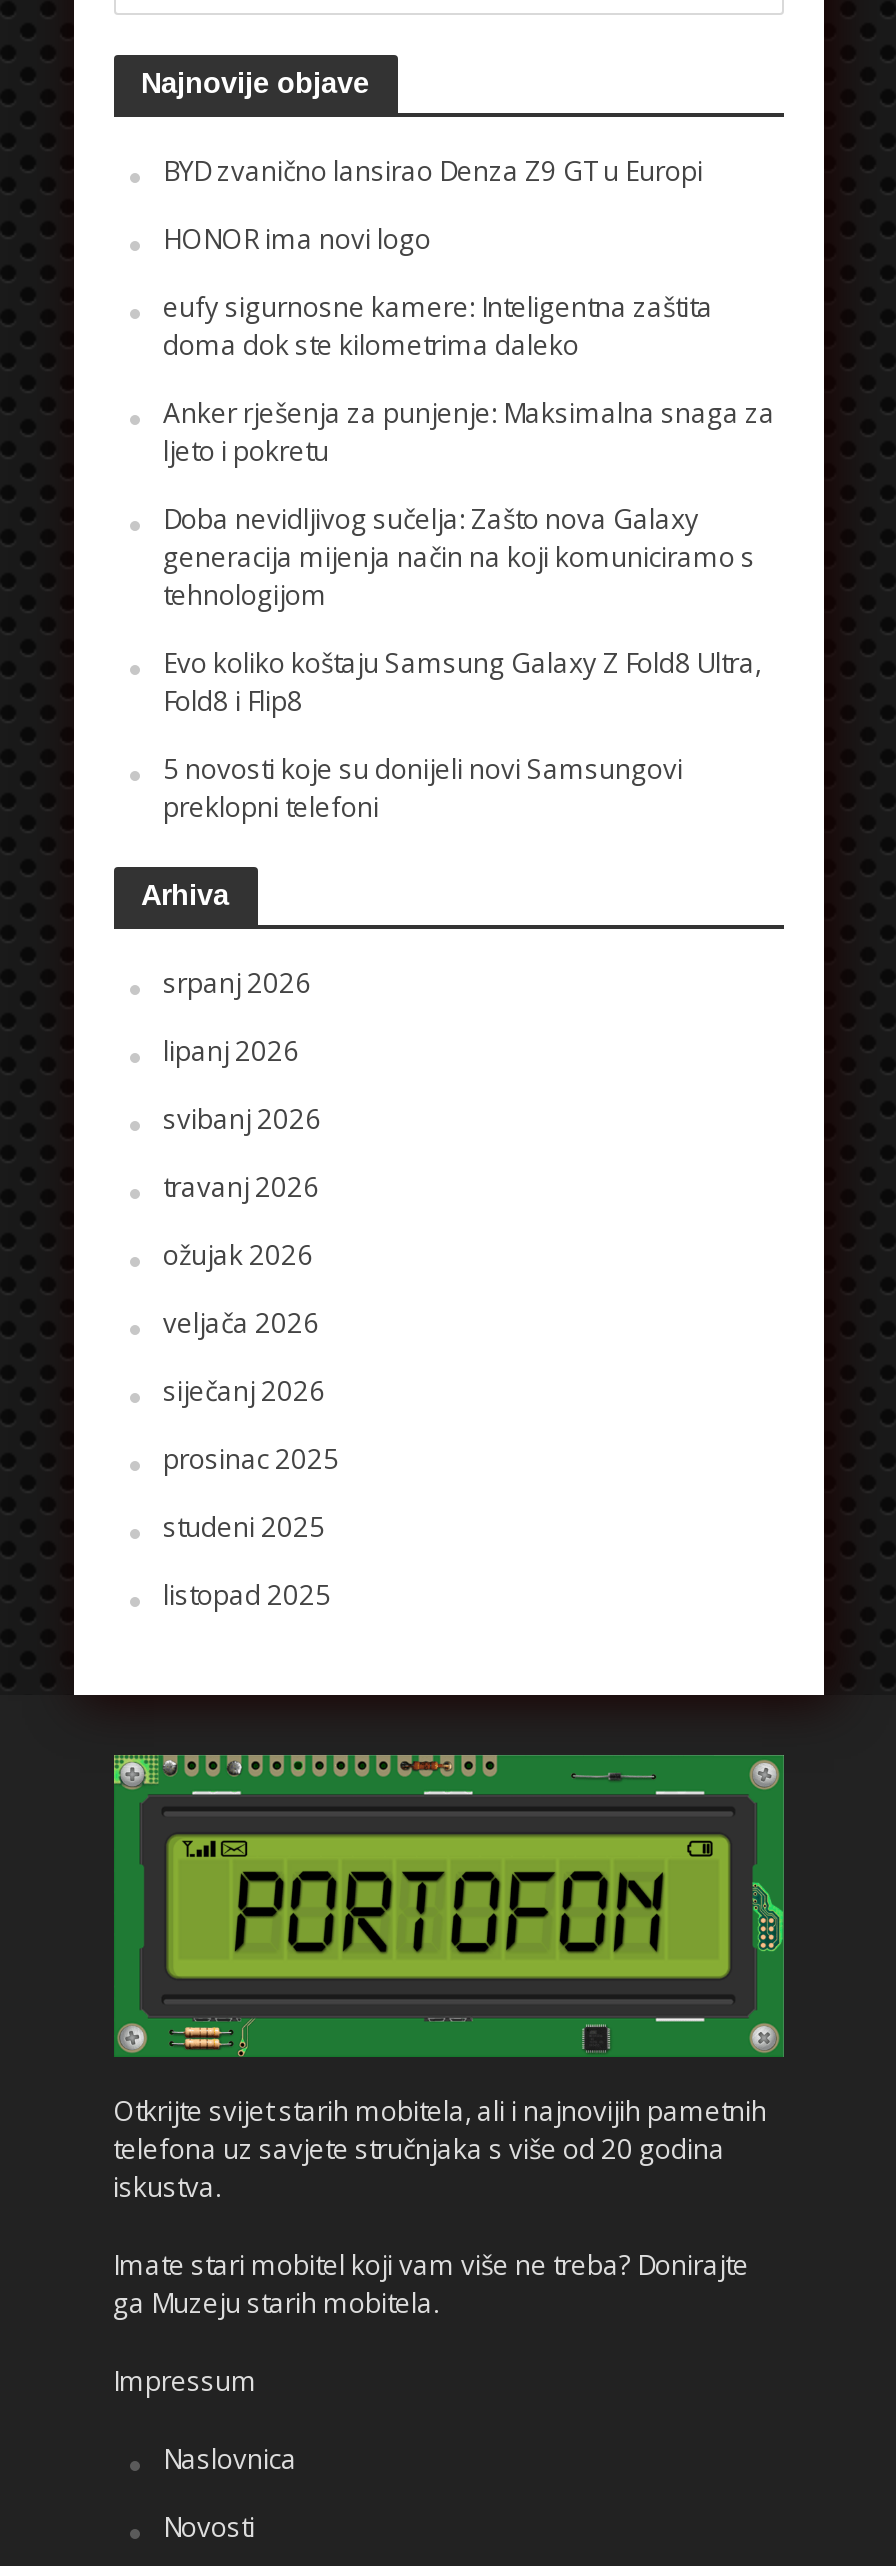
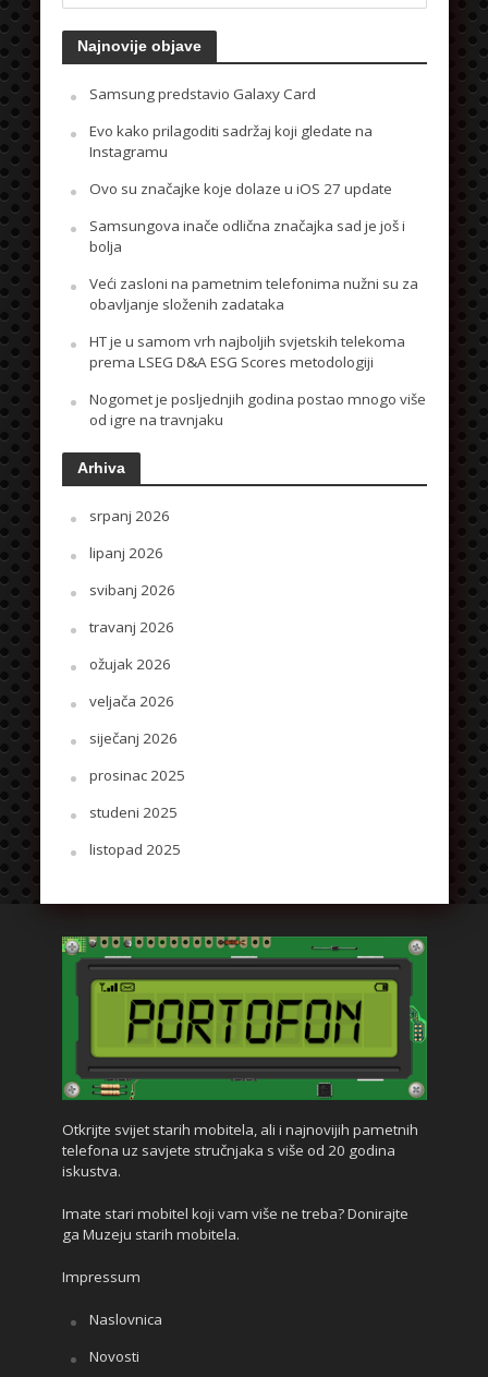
[163,153,703,189] BYD zvanično lansirao Denza Z9 GT u Europi -> [89,84,315,103] Samsung predstavio Galaxy Card
[163,221,431,257] HONOR ima novi logo -> [89,121,372,161] Evo kako prilagoditi sadržaj koji gledate na | Instagramu
[163,289,713,363] eufy sigurnosne kamere: Inteligentna zaštita | doma dok ste kilometrima daleko -> [89,178,392,198] Ovo su značajke koje dolaze u iOS 27 update
[163,395,775,469] Anker rješenja za punjenje: Maksimalna snaga za | ljeto i pokretu -> [89,216,405,256] Samsungova inače odlična značajka sad je još i | bolja
[163,501,755,613] Doba nevidljivog sučelja: Zašto nova Galaxy | generacija mijenja način na koji komuniciramo s | tehnologijom -> [89,273,418,314] Veći zasloni na pametnim telefonima nužni su za | obavljanje složenih zadataka
[163,645,761,719] Evo koliko koštaju Samsung Galaxy Z Fold8 Ultra, | Fold8 i Flip8 -> [89,331,405,371] HT je u samom vrh najboljih svjetskih telekoma | prema LSEG D&A ESG Scores metodologiji
[163,751,683,825] 5 novosti koje su donijeli novi Samsungovi | preklopni telefoni -> [89,389,425,429] Nogomet je posljednjih godina postao mnogo više | od igre na travnjaku

